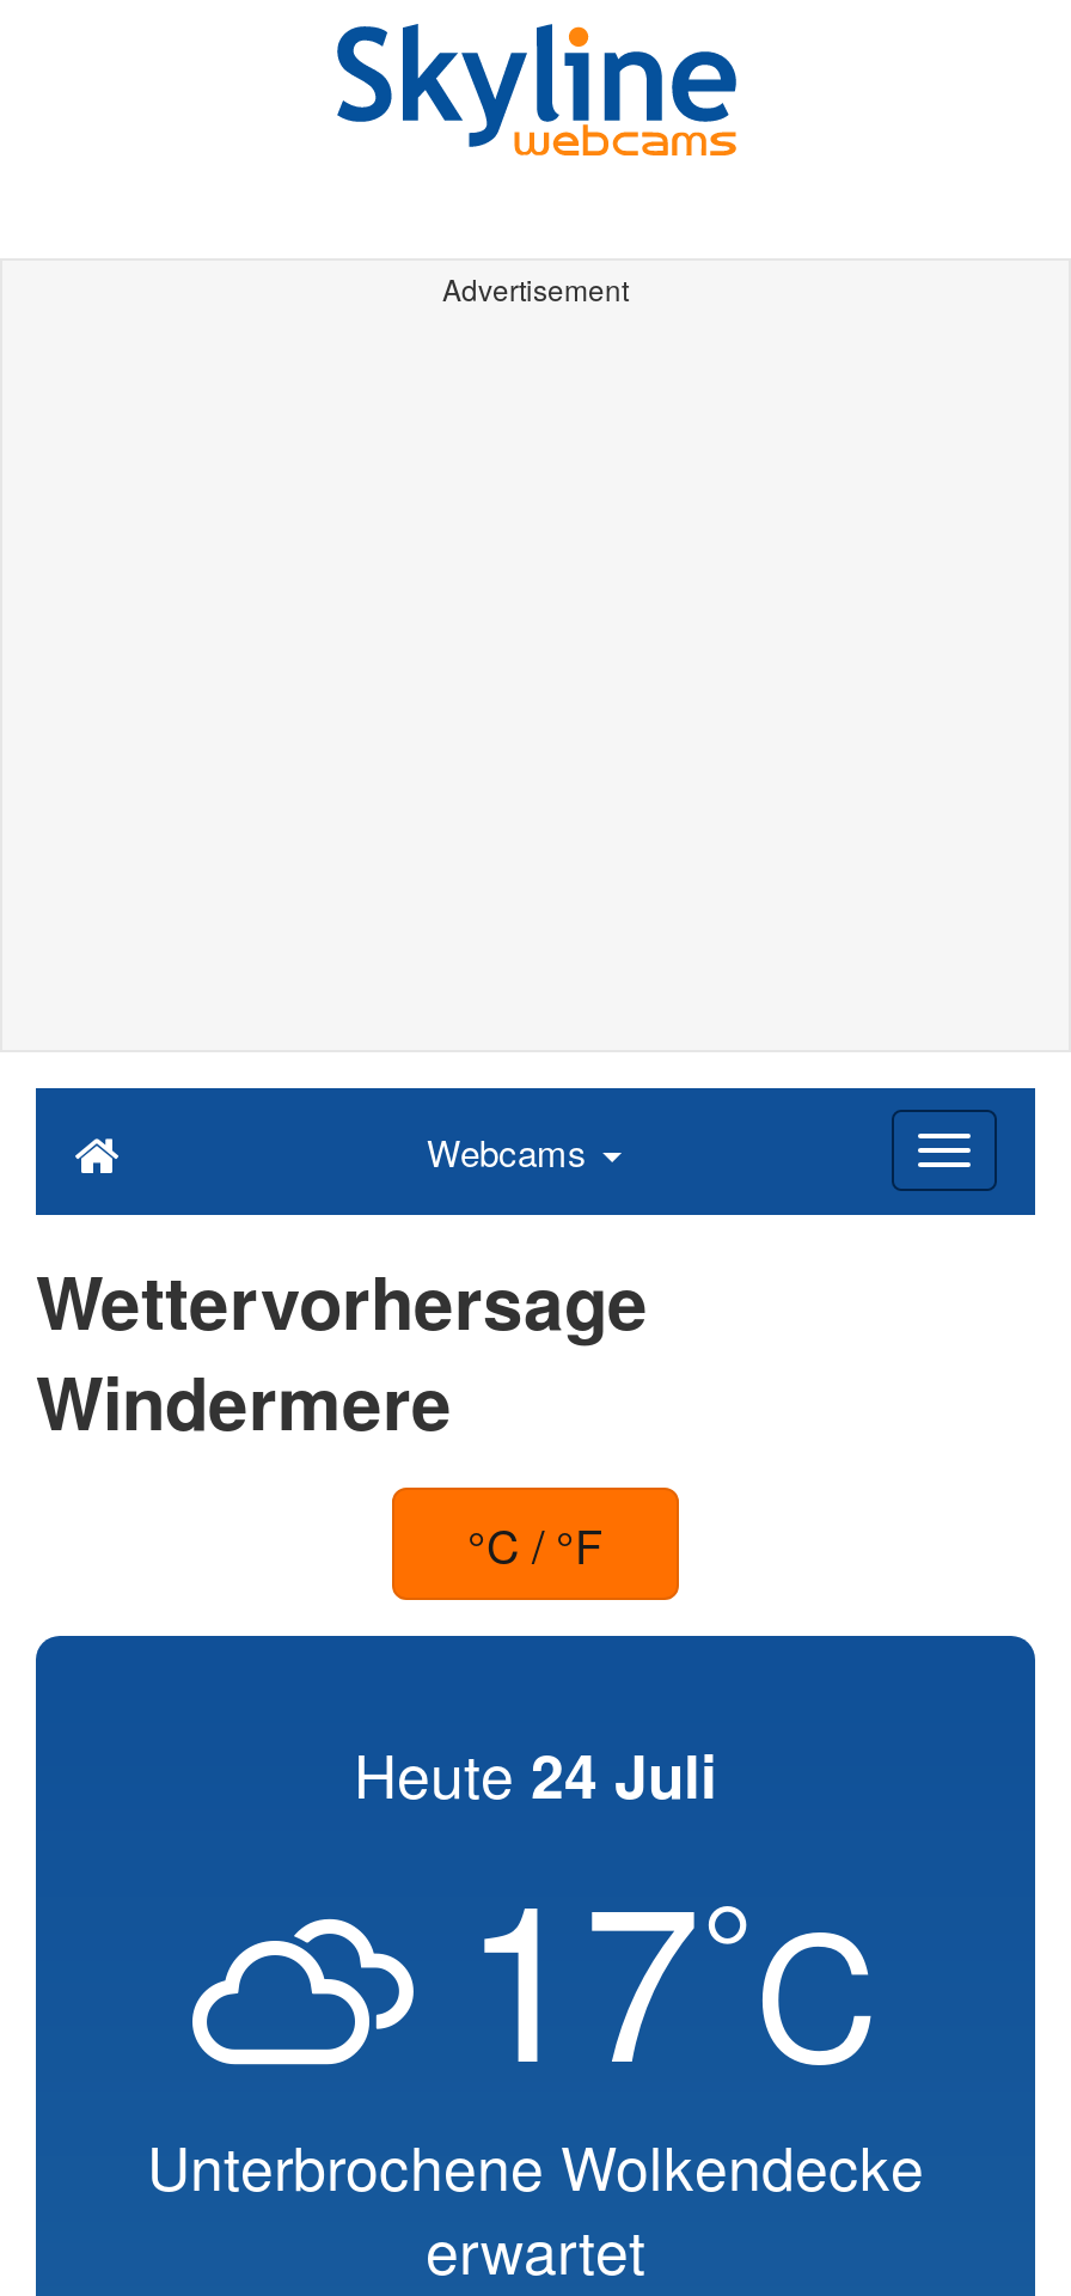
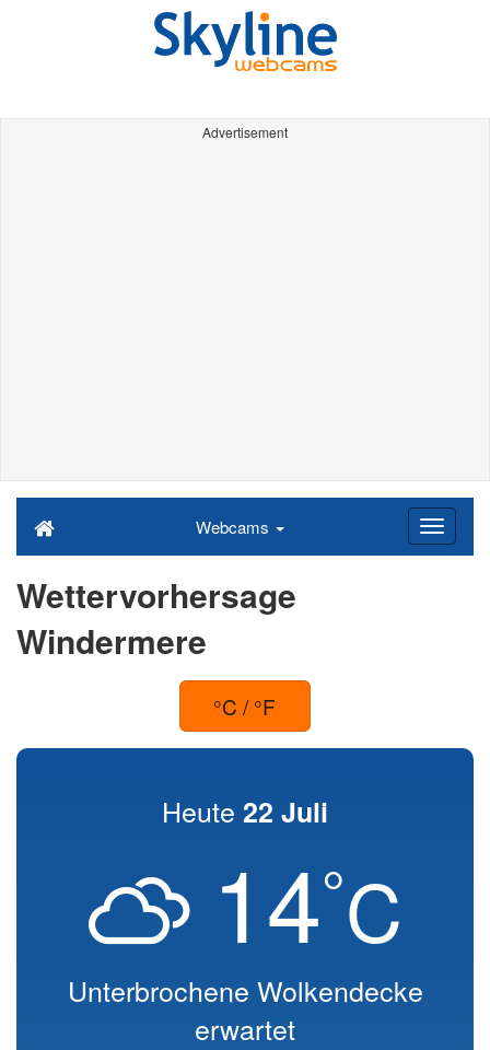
[354,1729,717,1818] Heute 24 Juli -> [162,791,328,831] Heute 22 Juli
[463,1815,879,2124] 17°C -> [212,830,402,971] 14°C

